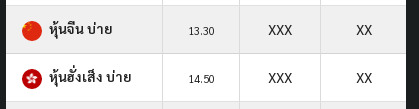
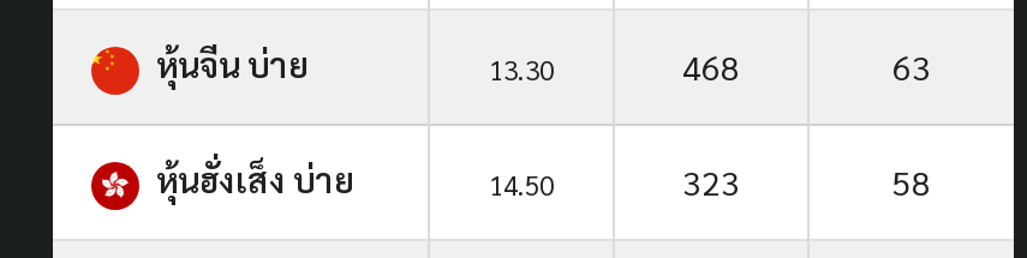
[268,20,371,38] XXX | XX -> [682,44,931,87] 468 | 63
[268,68,371,86] XXX | XX -> [682,159,931,202] 323 | 58

